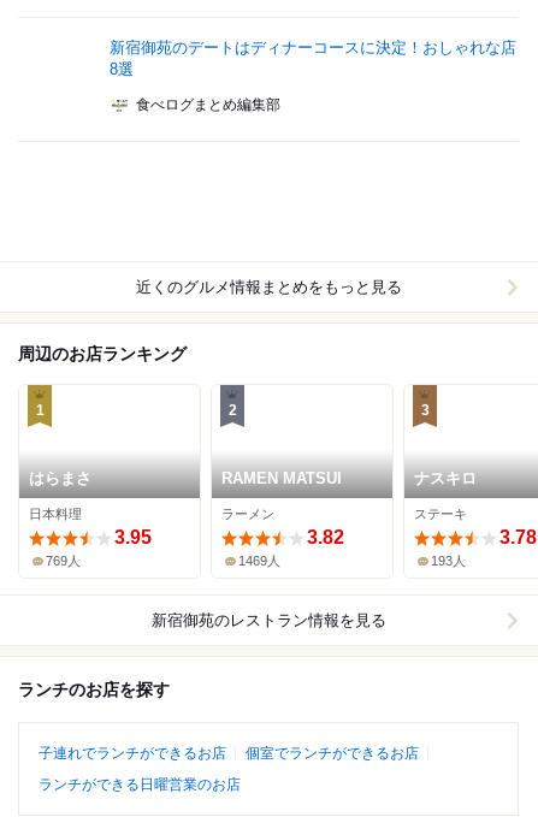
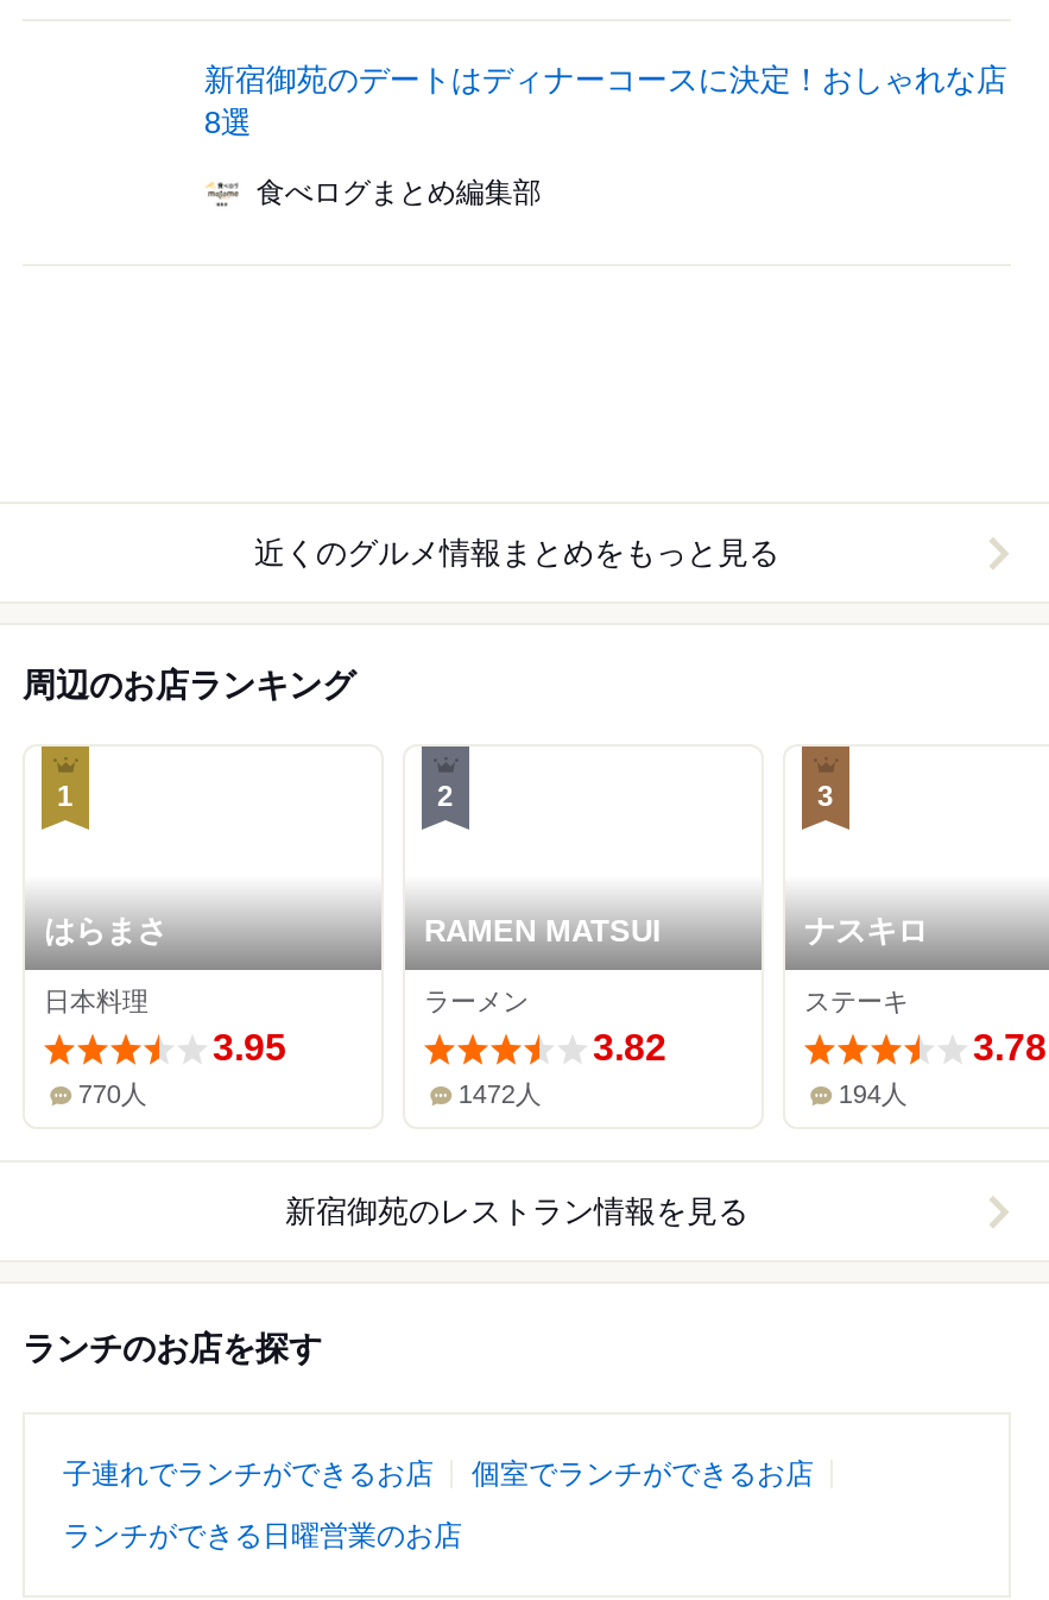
[46,554,81,568] 769人 -> [78,1080,147,1109] 770人
[239,554,281,568] 1469人 -> [458,1080,541,1109] 1472人
[431,554,466,568] 193人 -> [838,1080,907,1109] 194人

